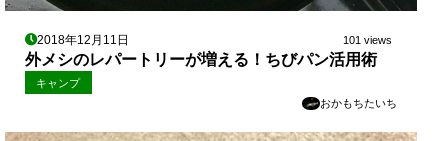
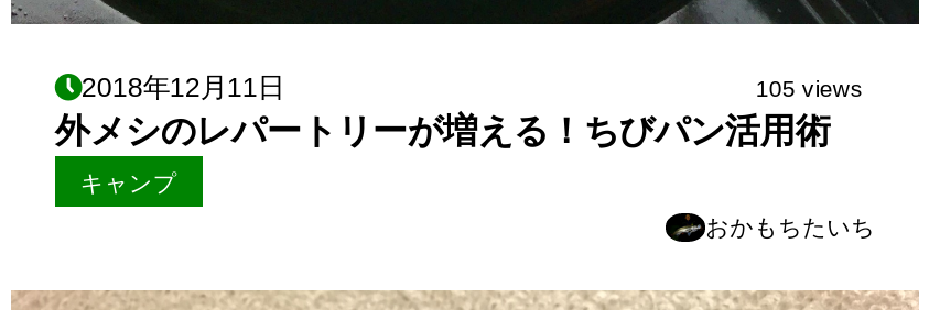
[343,34,392,46] 101 views -> [756,75,864,101] 105 views

